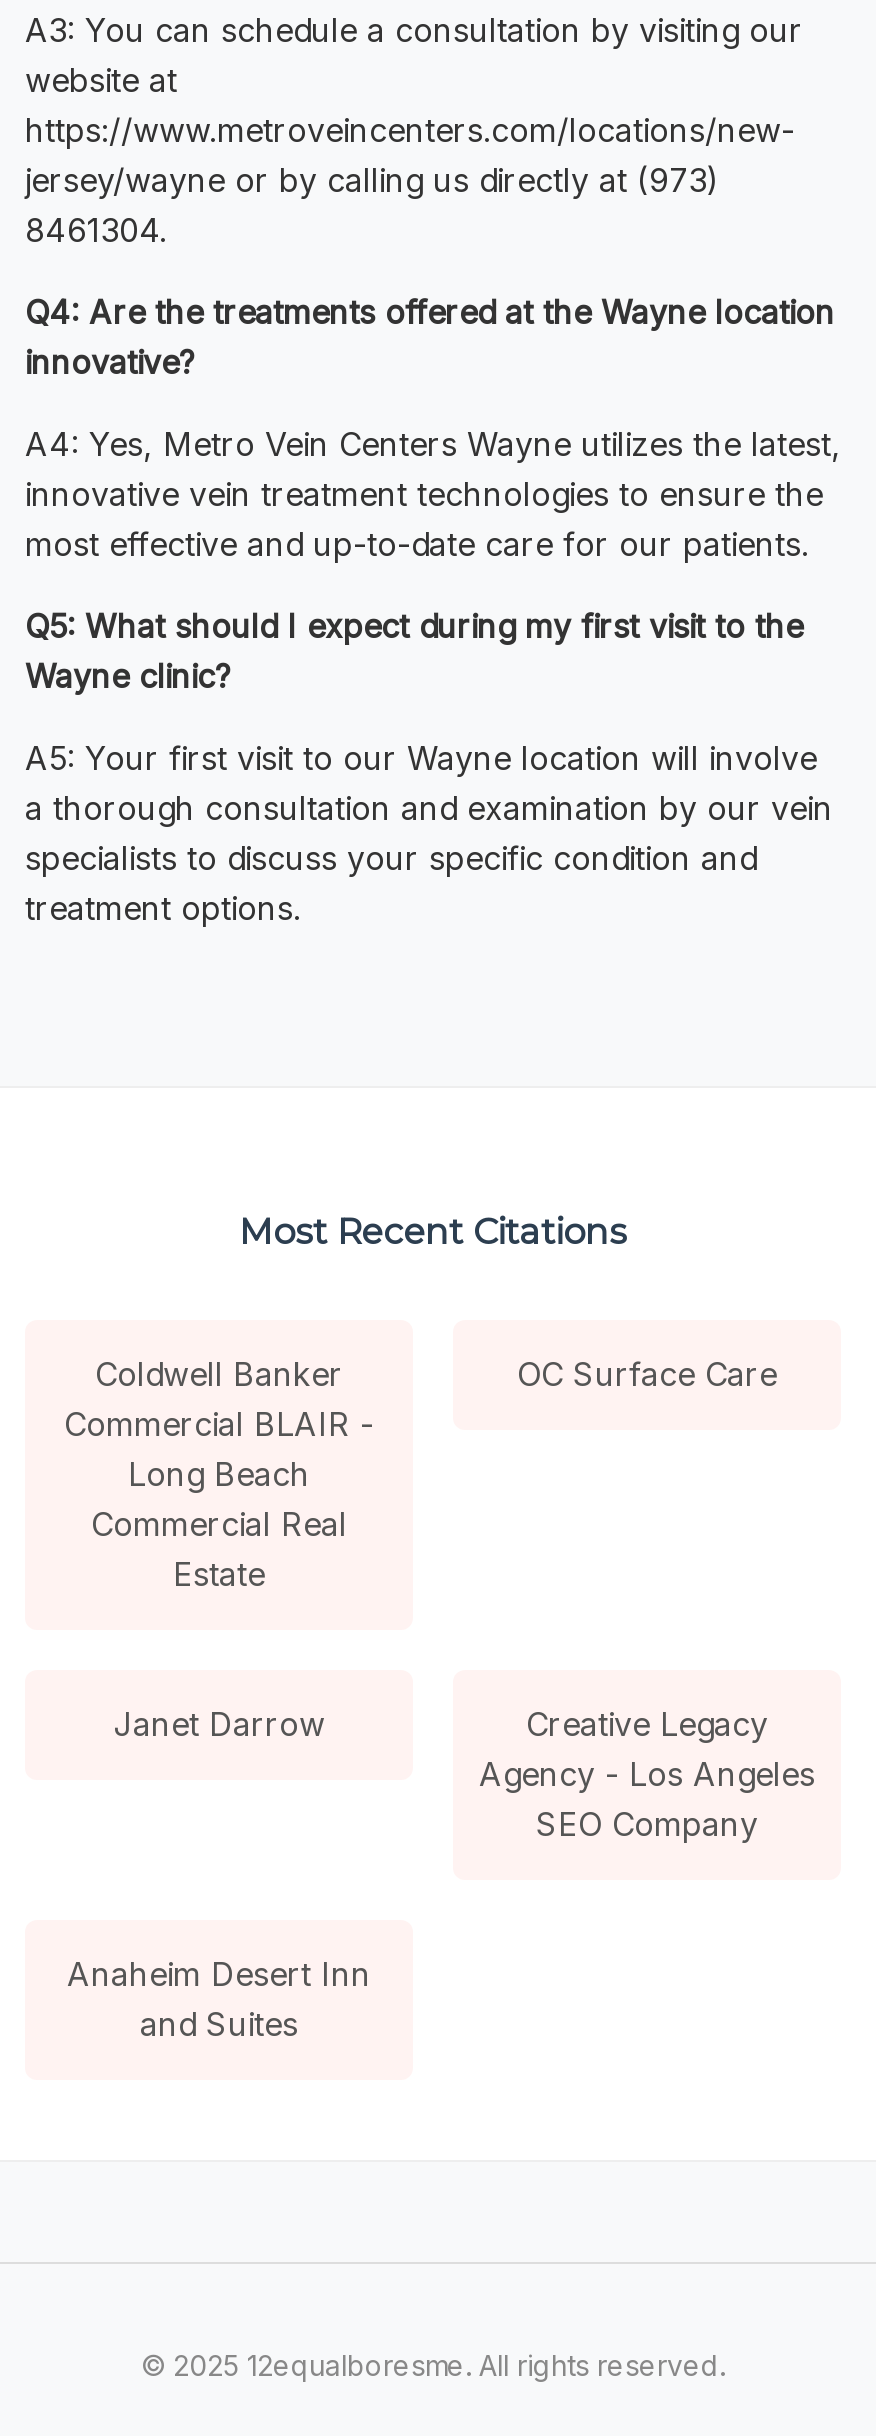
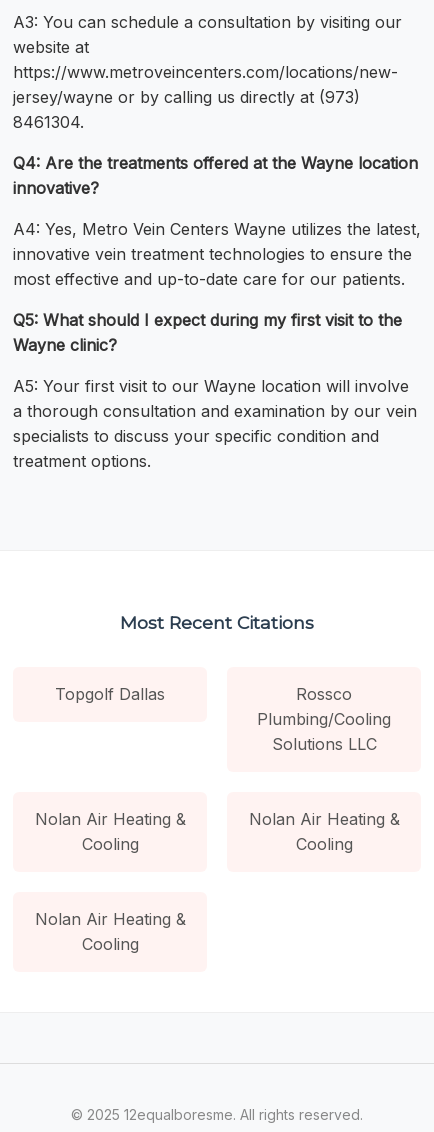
[64,1354,374,1594] Coldwell Banker | Commercial BLAIR - | Long Beach | Commercial Real | Estate -> [55,684,391,754] Topgolf Dallas | Rossco | Plumbing/Cooling | Solutions LLC
[517,1354,777,1394] OC Surface Care -> [34,809,185,854] Nolan Air Heating & | Cooling
[113,1704,815,1844] Janet Darrow | Creative Legacy | Agency - Los Angeles | SEO Company -> [248,809,399,854] Nolan Air Heating & | Cooling
[67,1954,371,2044] Anaheim Desert Inn | and Suites -> [34,909,185,954] Nolan Air Heating & | Cooling

